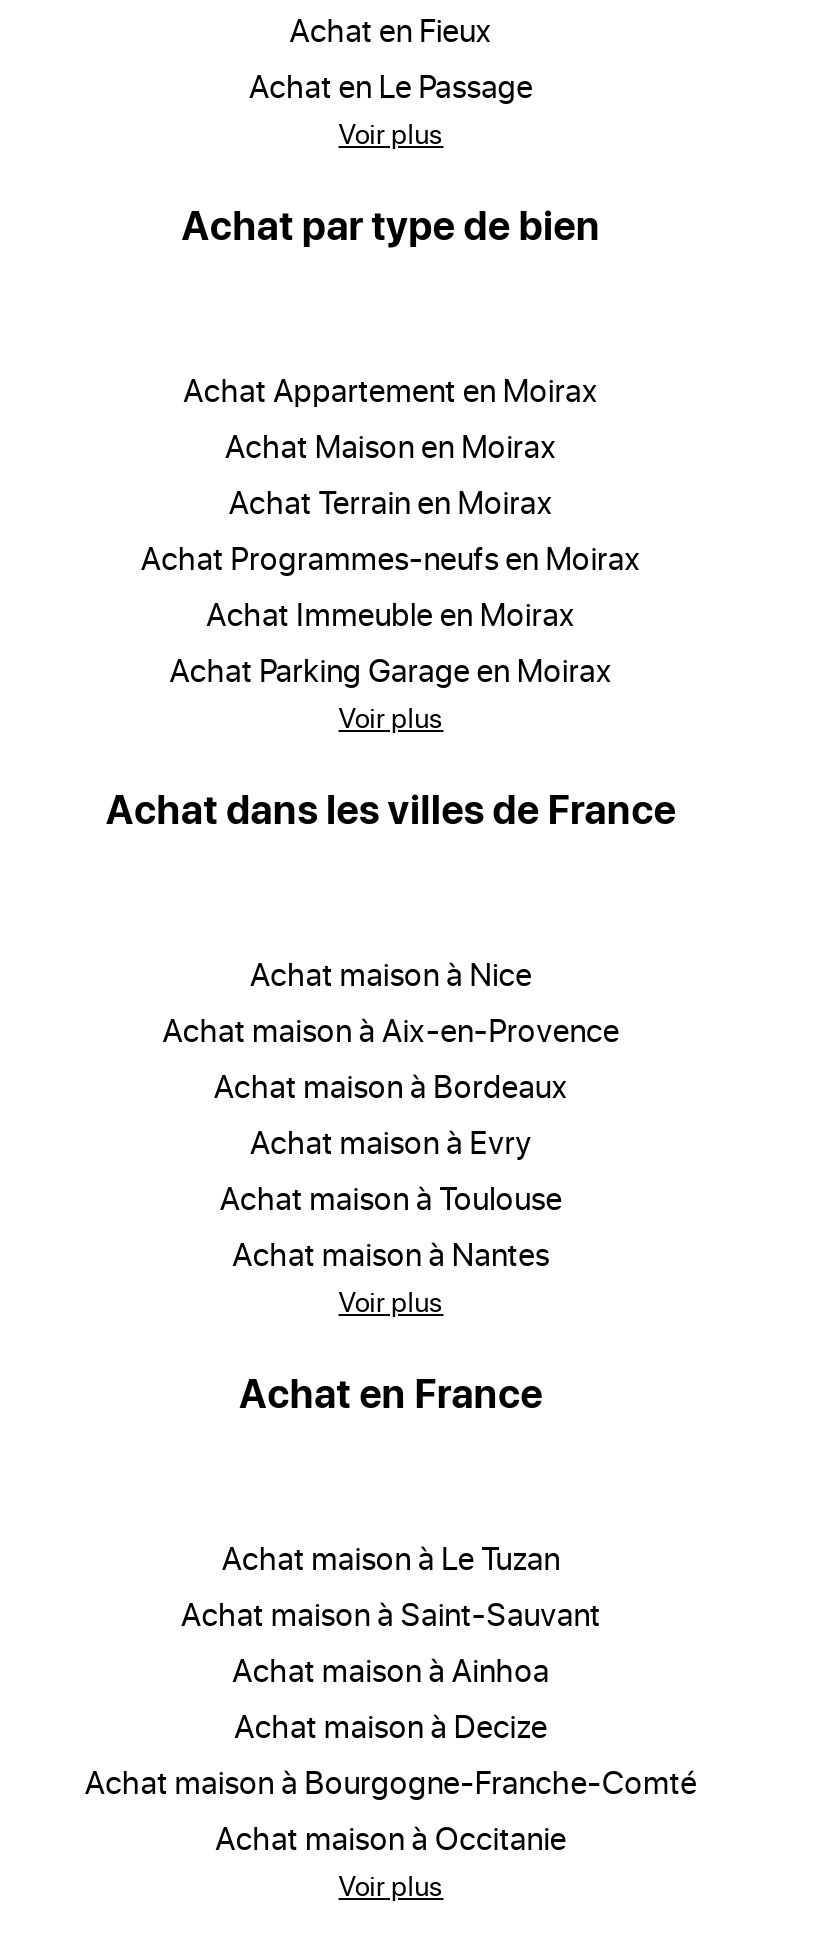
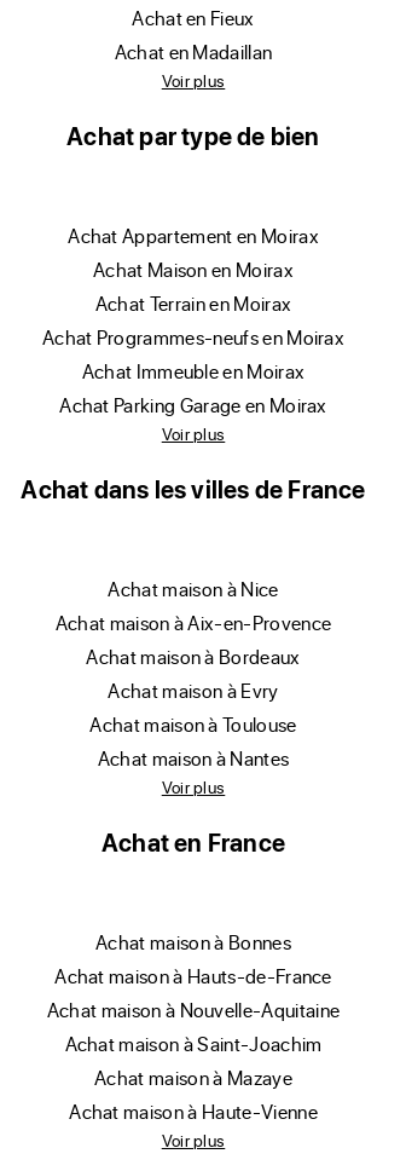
[270,64,533,106] achat en Le Passage -> [127,39,272,64] achat en Madaillan
[105,1536,697,1858] achat maison à Le Tuzan | achat maison à Saint-Sauvant | achat maison à Ainhoa | achat maison à Decize | achat maison à Bourgogne-Franche-Comté | achat maison à Occitanie -> [59,929,340,1124] achat maison à Bonnes | achat maison à Hauts-de-France | achat maison à Nouvelle-Aquitaine | achat maison à Saint-Joachim | achat maison à Mazaye | achat maison à Haute-Vienne

